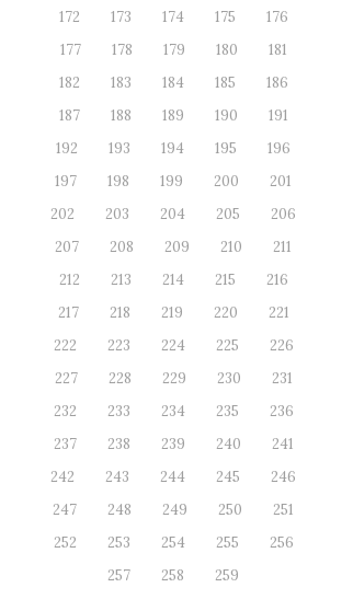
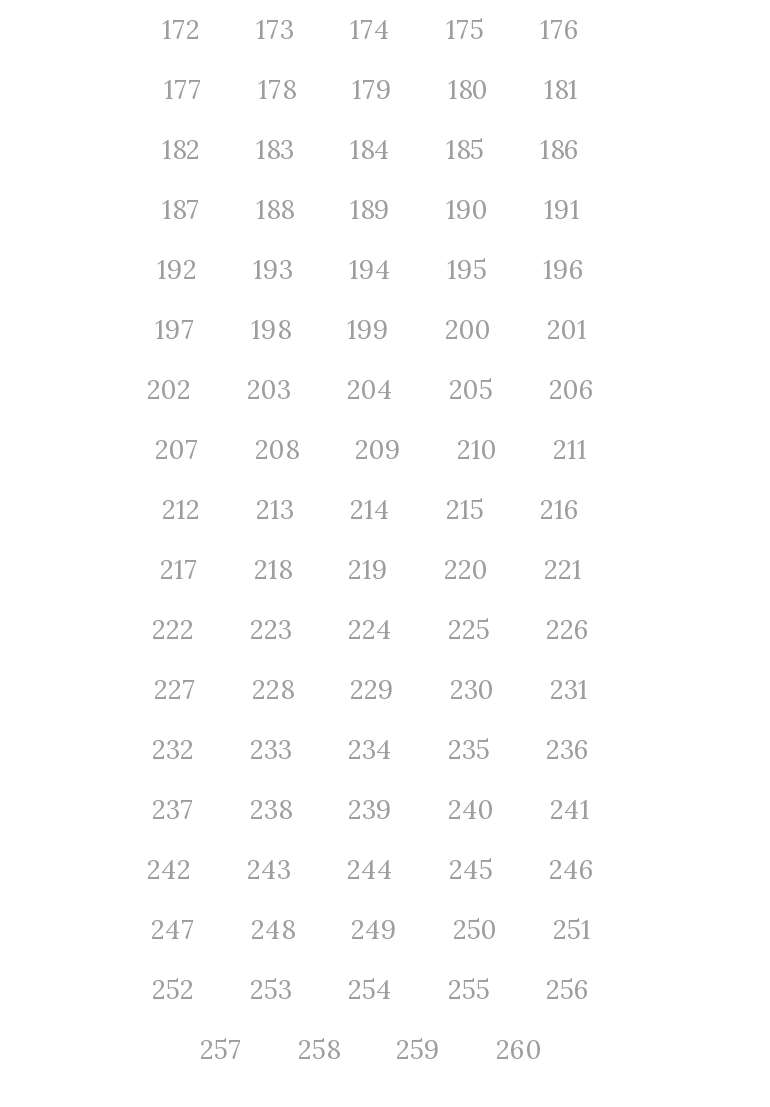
none -> [496,1033,542,1067] 260

